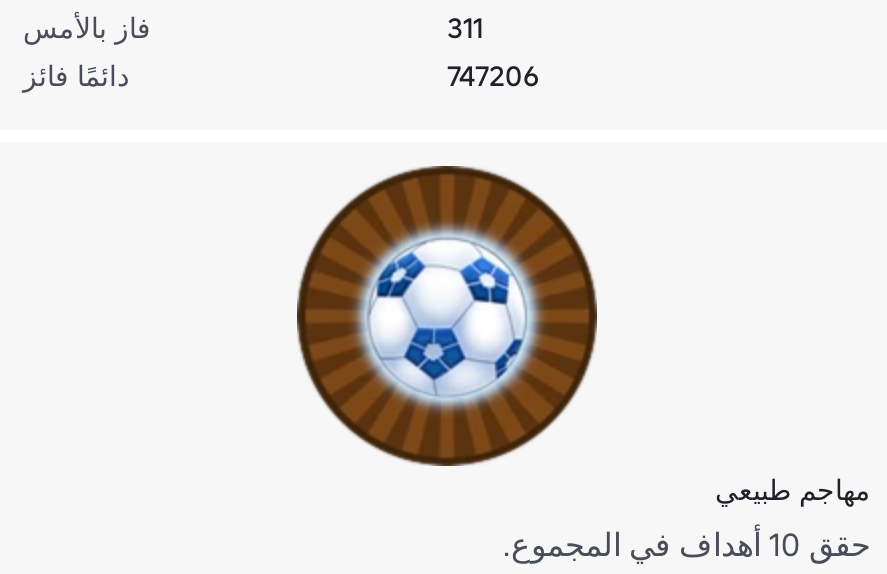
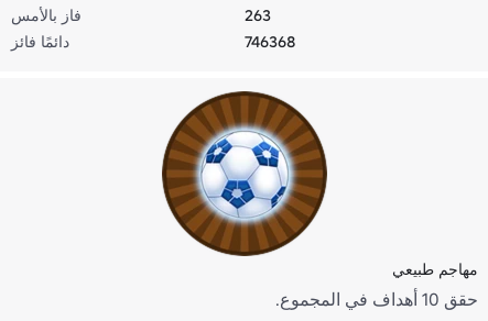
[447,9,483,45] 311 -> [245,5,271,25] 263
[447,57,539,93] 747206 -> [245,31,295,51] 746368

